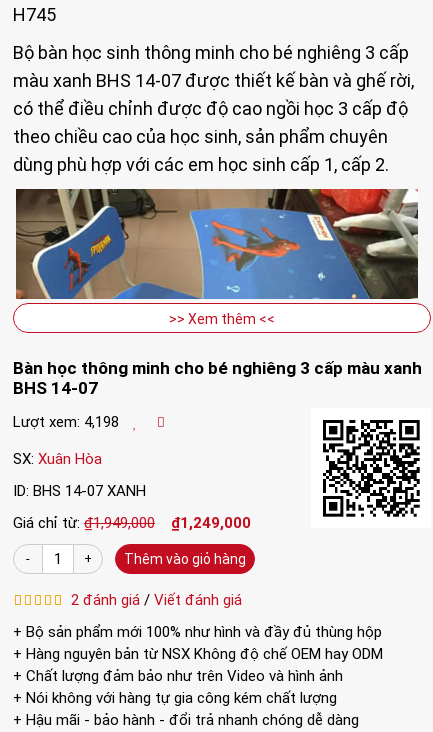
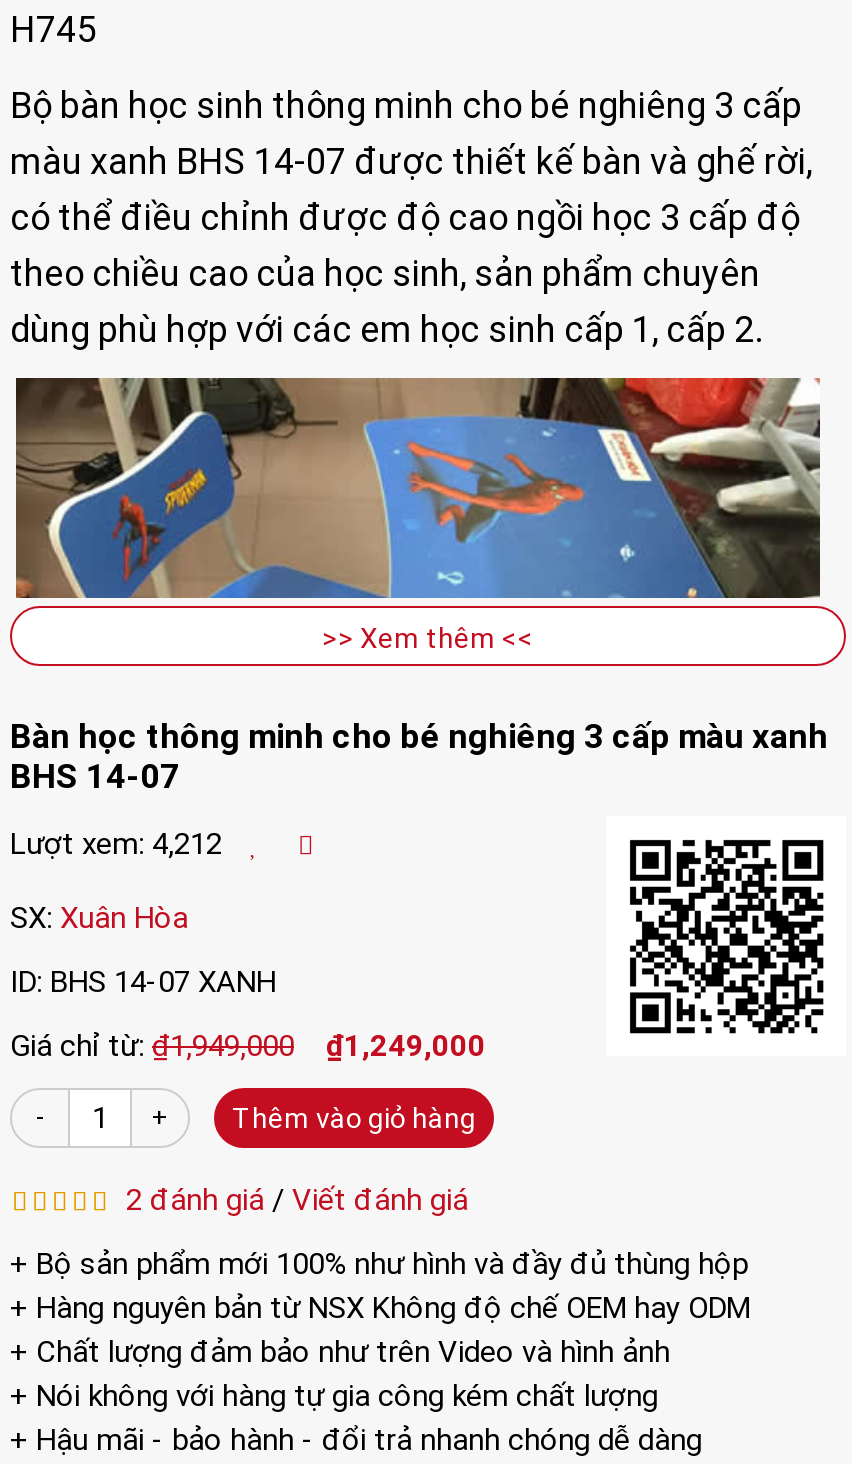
[13,413,123,431] Lượt xem: 4,198 -> [10,826,230,862] Lượt xem: 4,212

